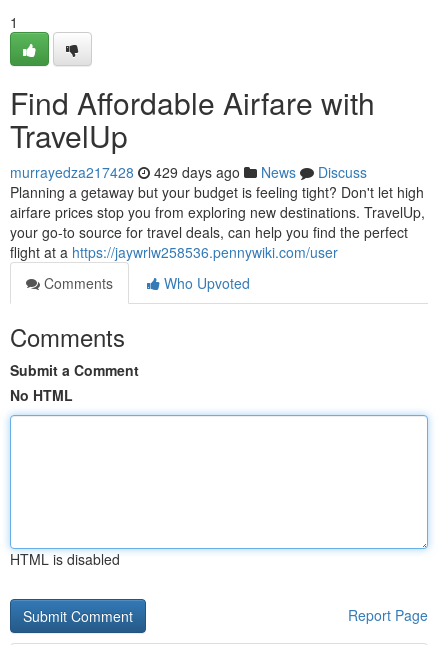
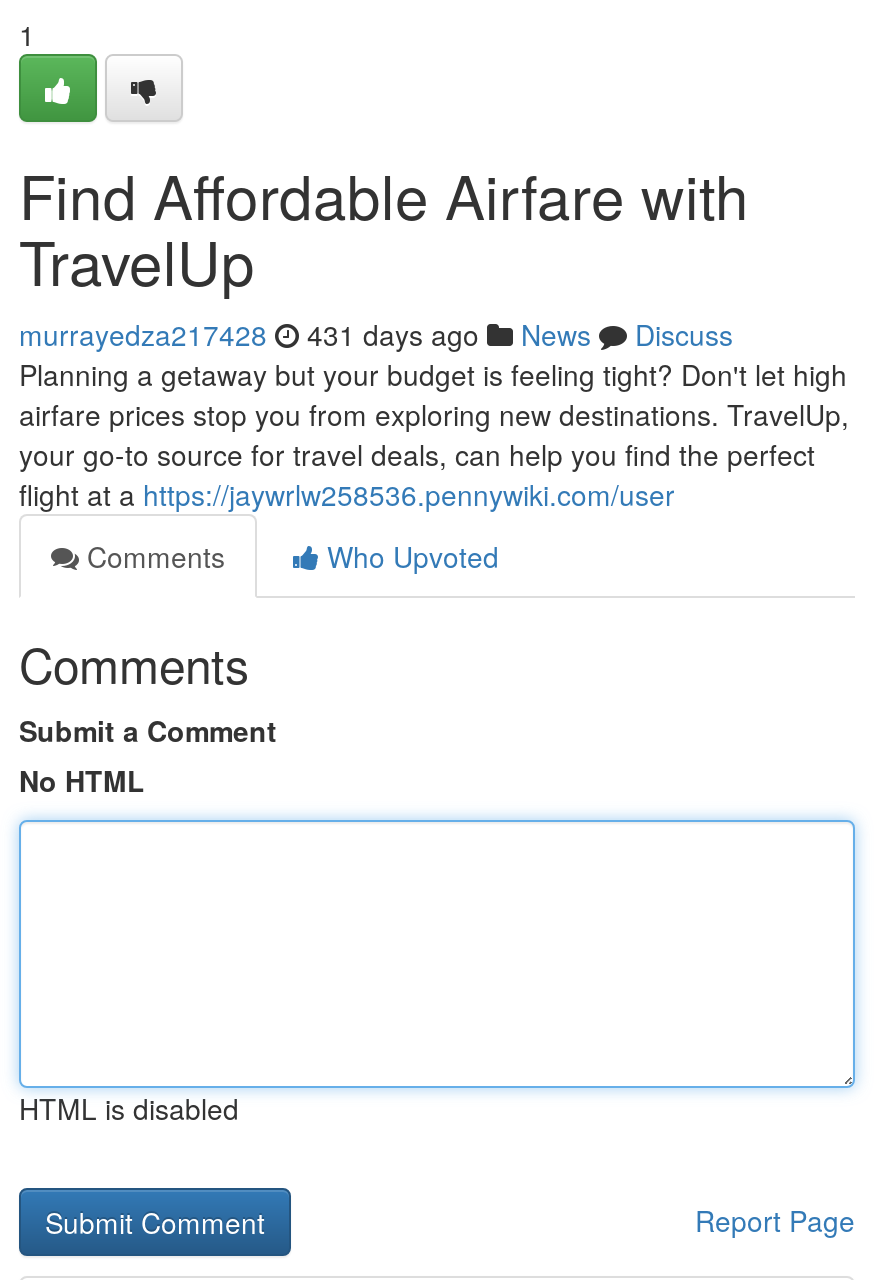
[10,162,367,182] murrayedza217428 429 days ago News Discuss -> [19,314,733,354] murrayedza217428 431 days ago News Discuss

